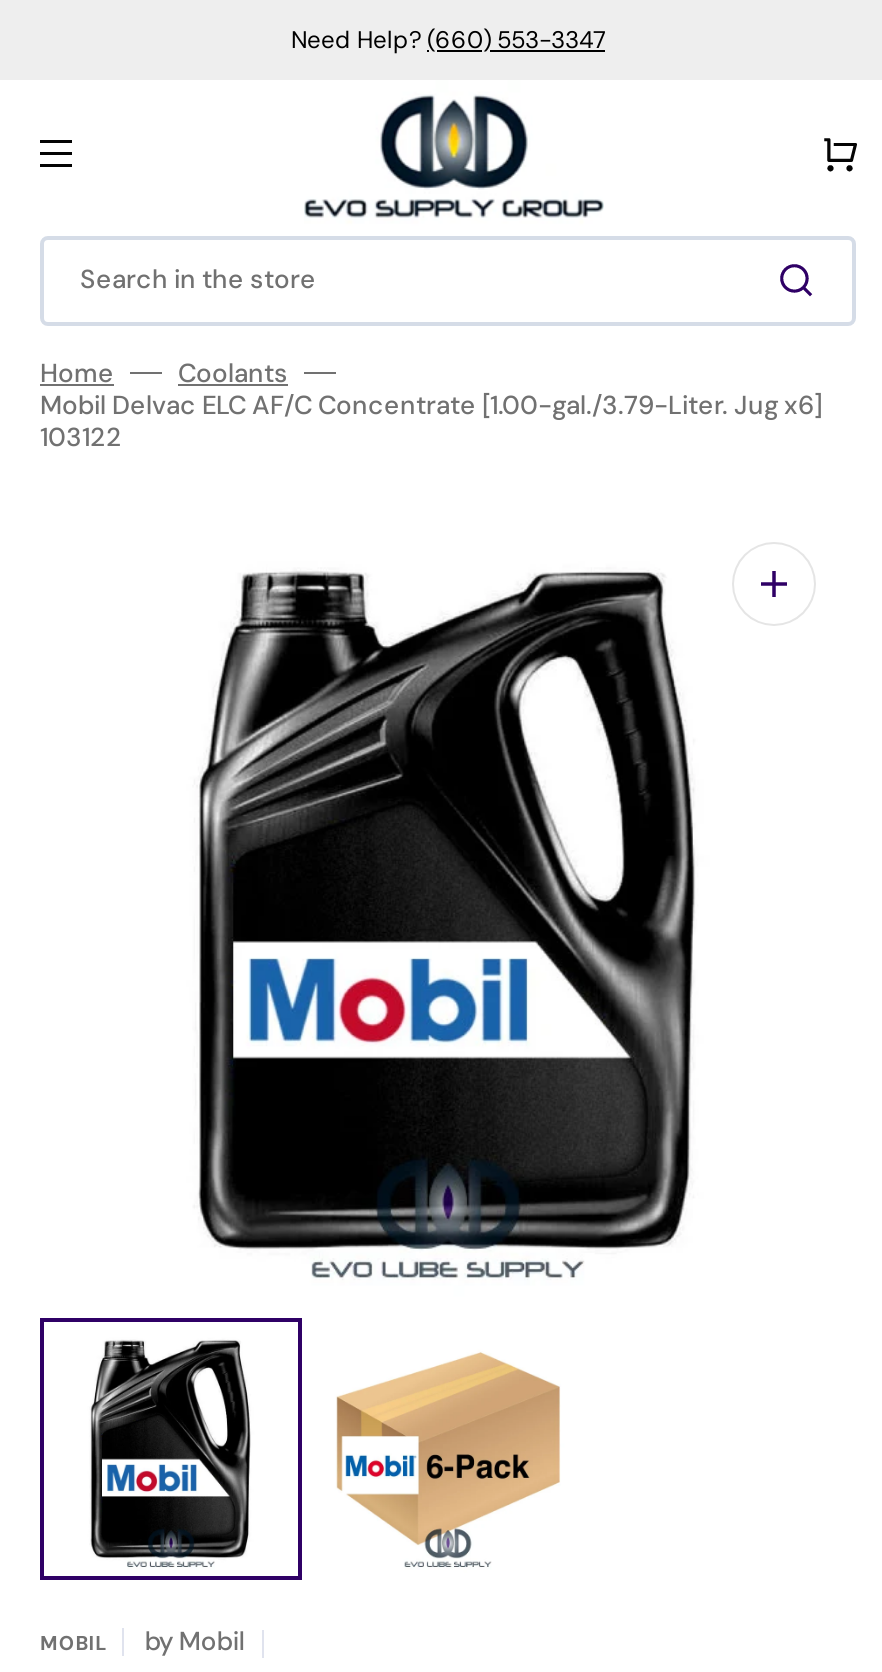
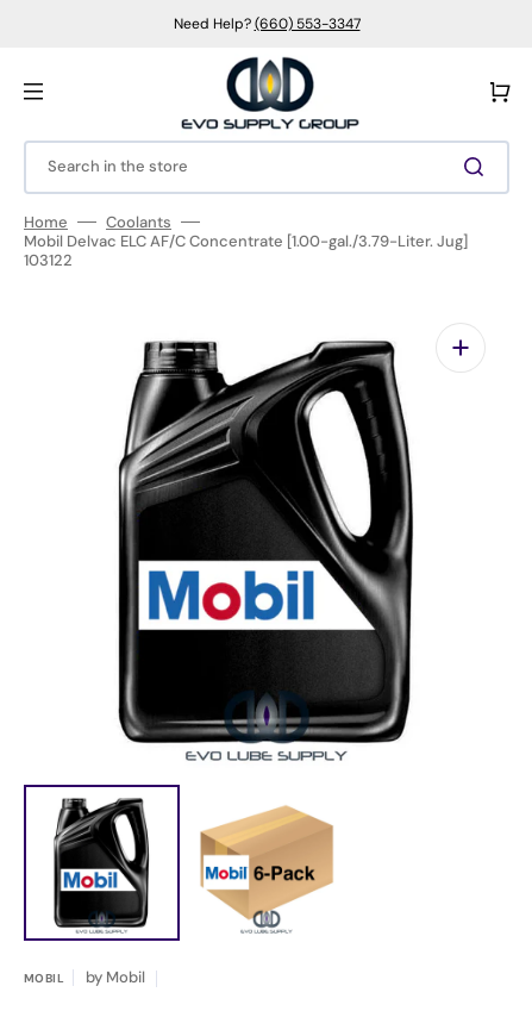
[40,388,822,422] Mobil Delvac ELC AF/C Concentrate [1.00-gal./3.79-Liter. Jug x6] -> [24,231,468,251] Mobil Delvac ELC AF/C Concentrate [1.00-gal./3.79-Liter. Jug]

